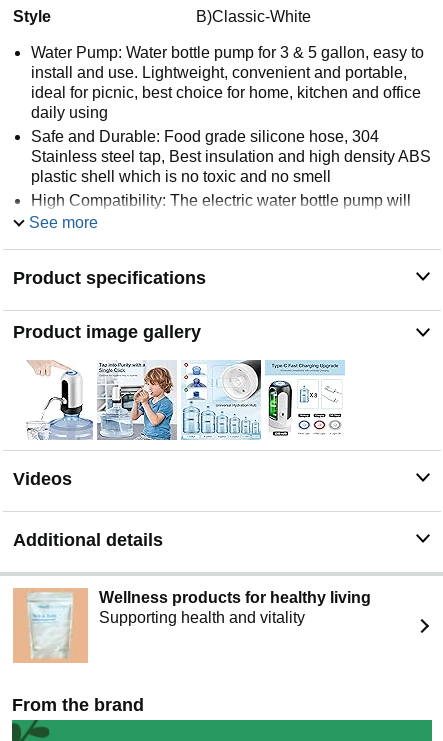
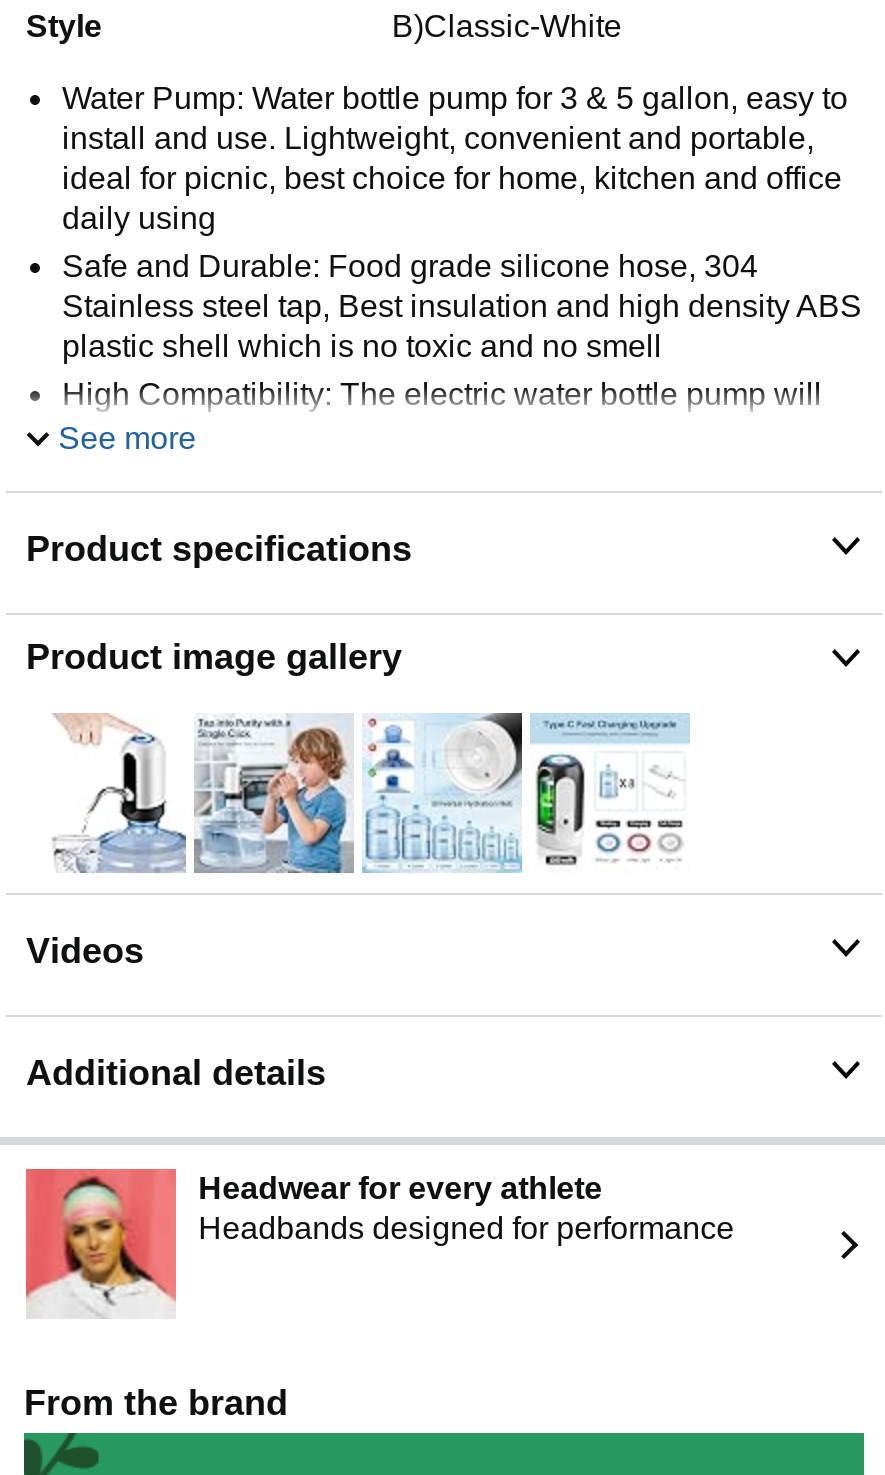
[13,588,371,663] [image] | Wellness products for healthy living | Supporting health and vitality -> [26,1167,734,1319] [image] | Headwear for every athlete | Headbands designed for performance

